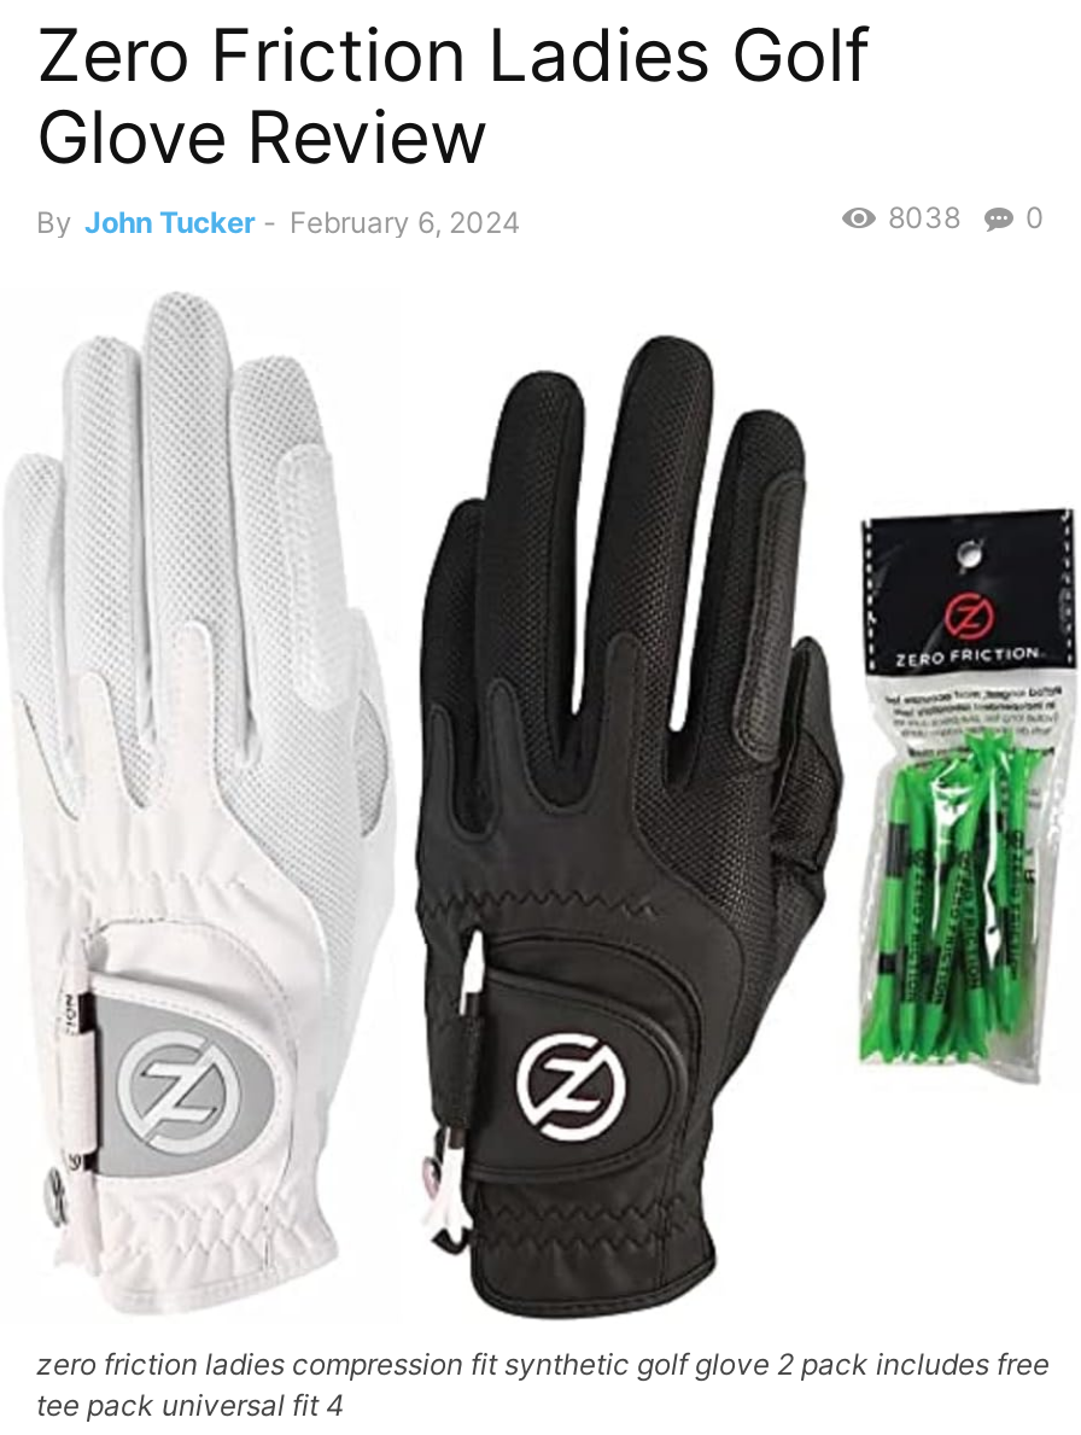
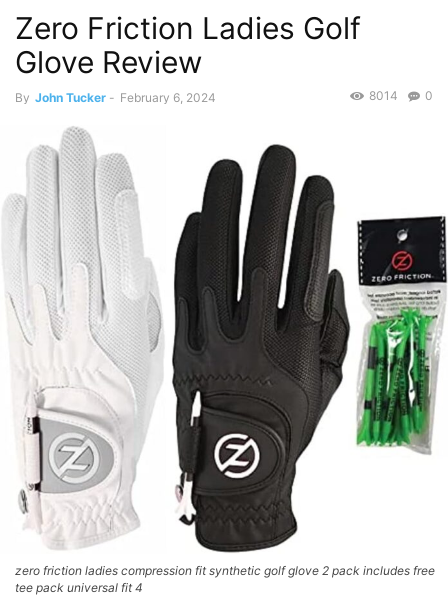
[888,199,1045,235] 8038 0 -> [369,88,433,103] 8014 0

